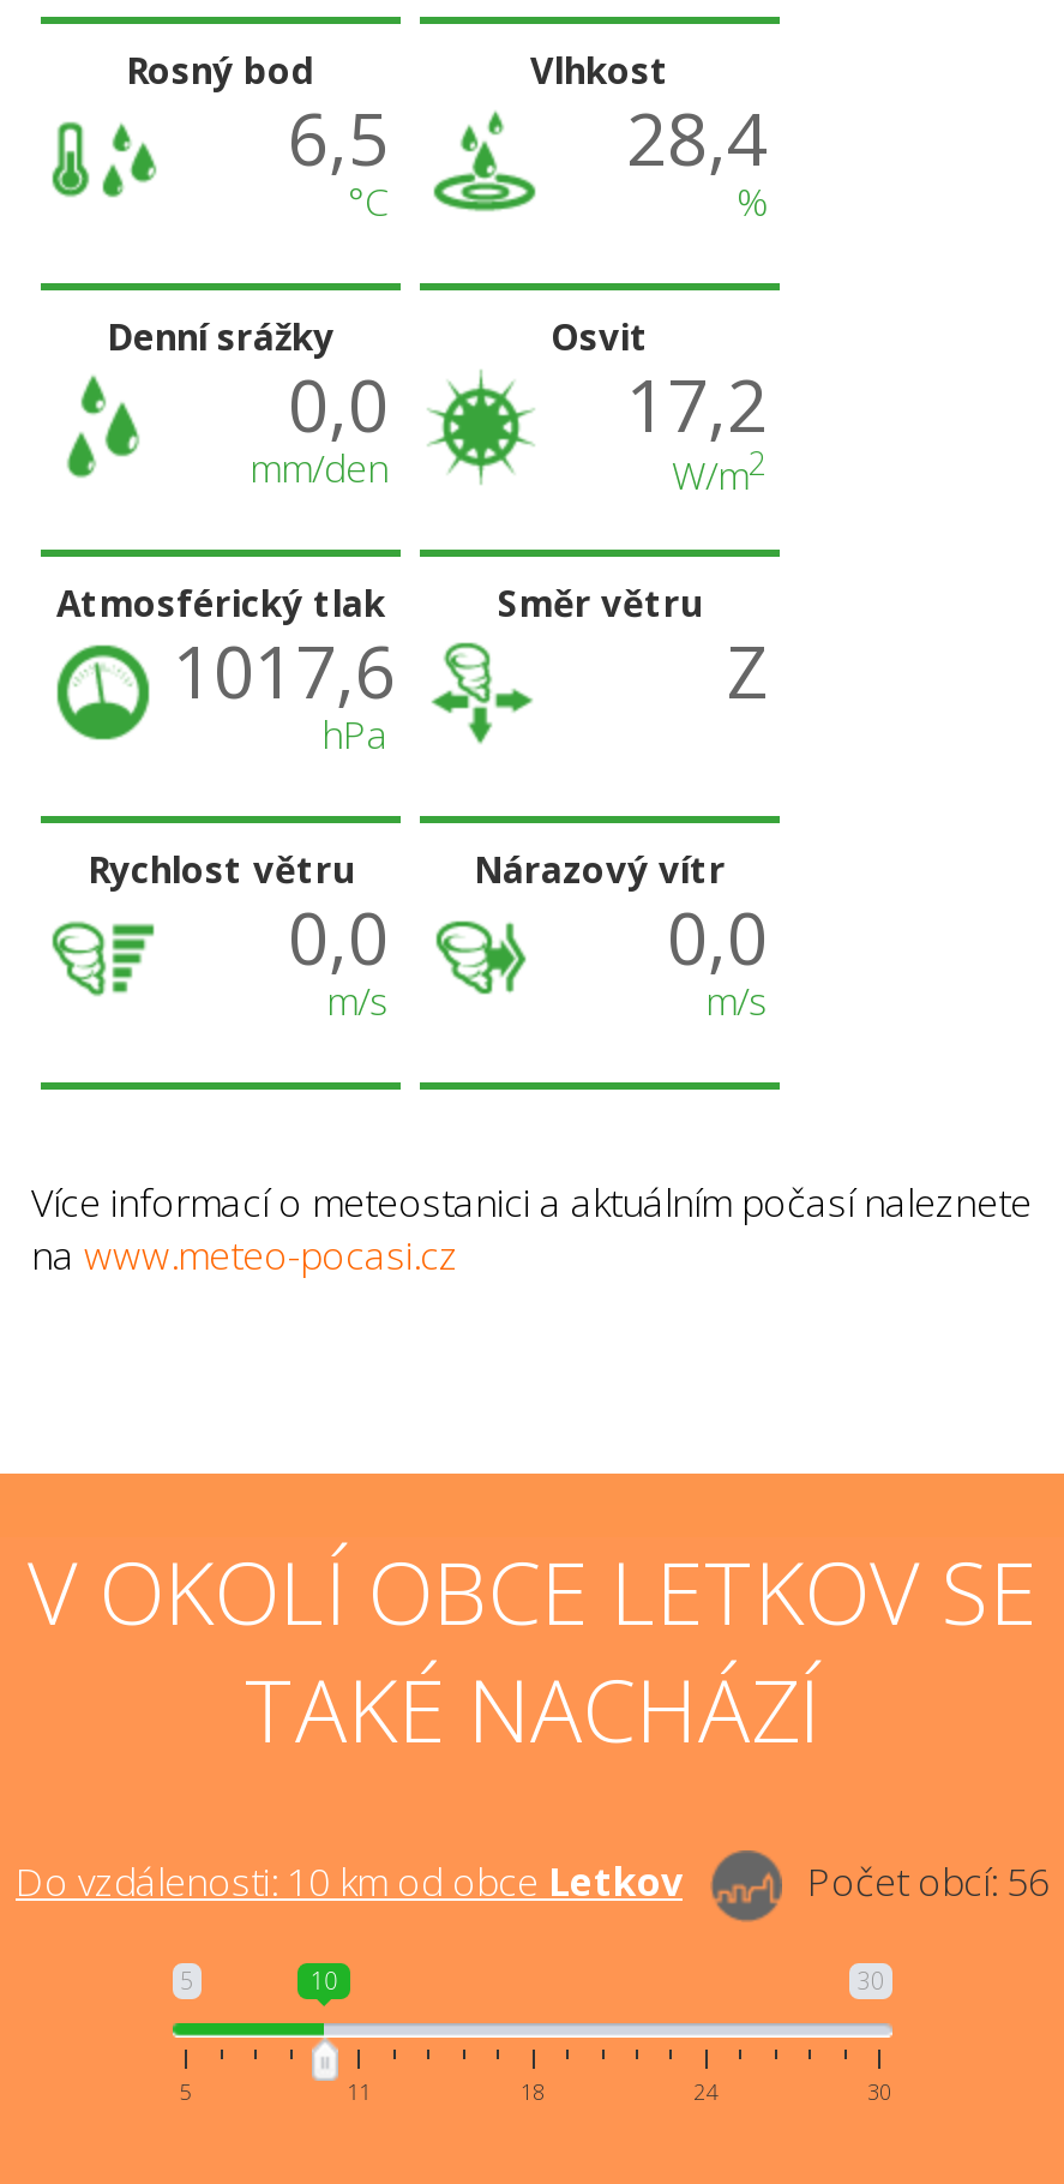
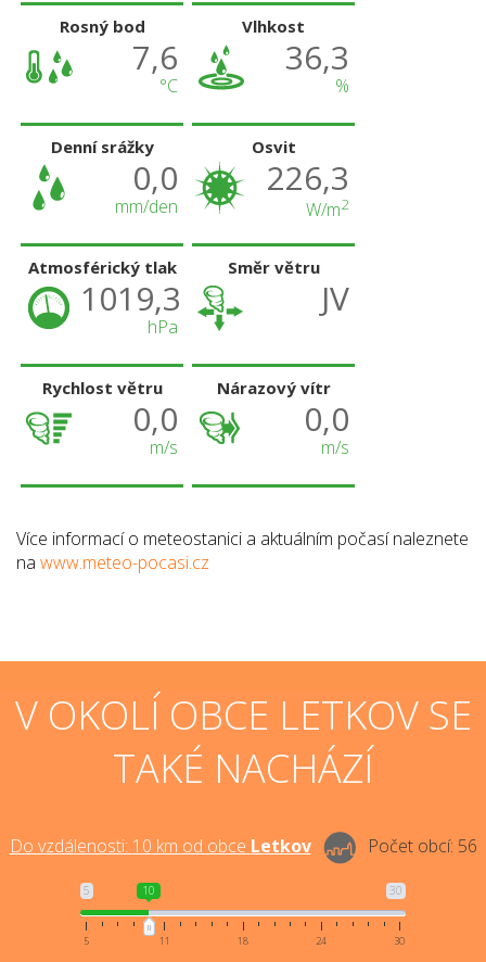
[288,88,389,187] 6,5 -> [132,35,178,79] 7,6
[626,88,768,187] 28,4 -> [285,35,349,79] 36,3
[626,355,768,453] 17,2 -> [267,155,349,200] 226,3
[173,621,396,720] 1017,6 -> [80,276,181,320] 1019,3
[727,621,768,720] Z -> [321,276,349,320] JV

